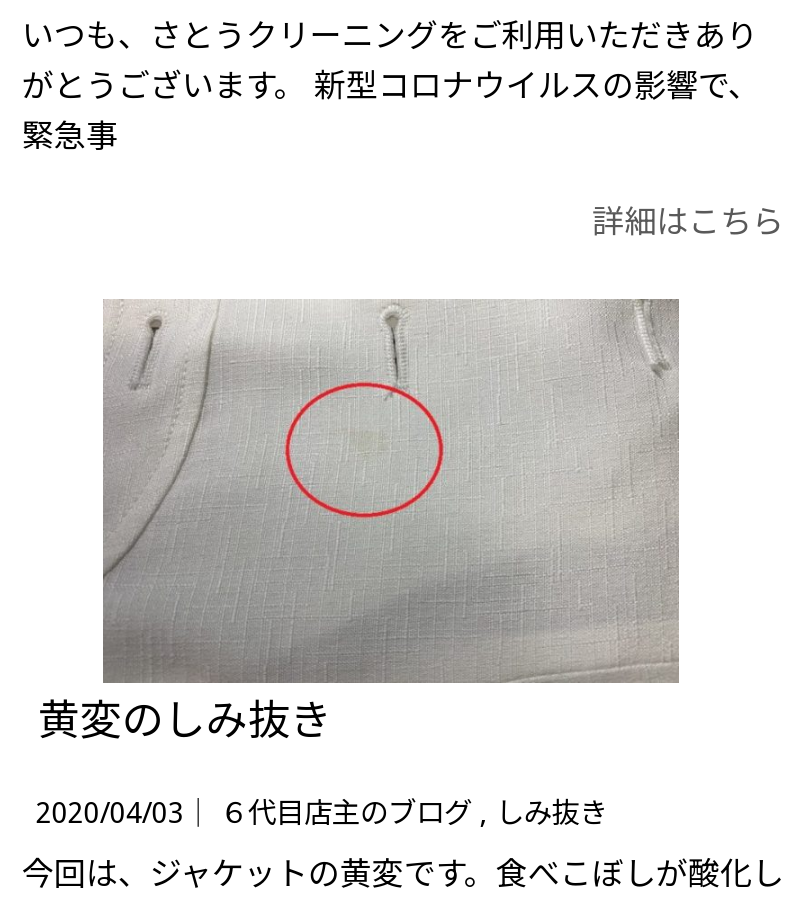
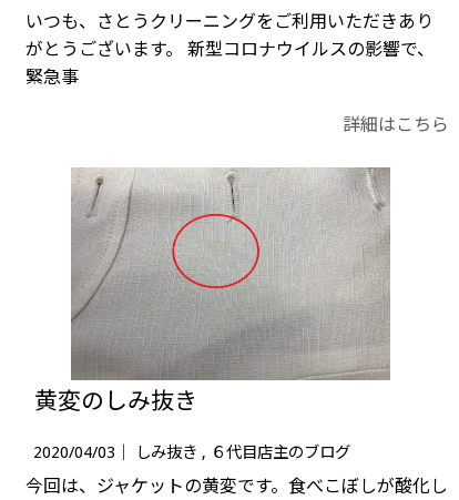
[36,797,608,829] 2020/04/03｜６代目店主のブログ | しみ抜き -> [34,444,351,461] 2020/04/03｜しみ抜き | ６代目店主のブログ

